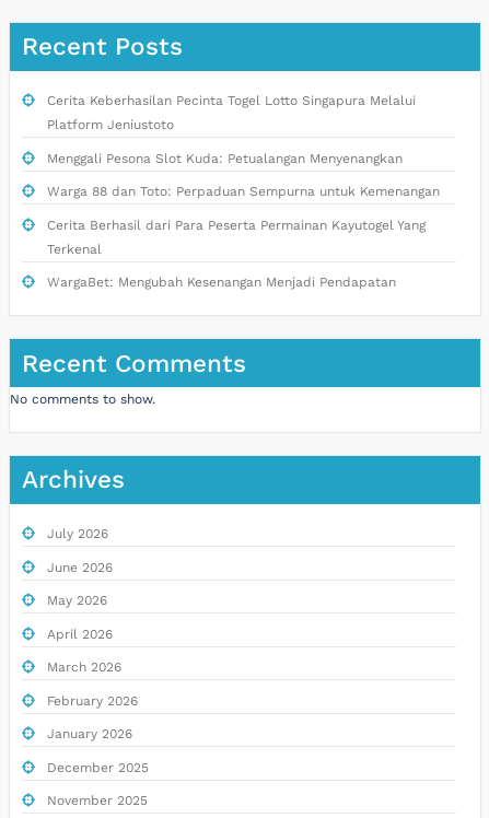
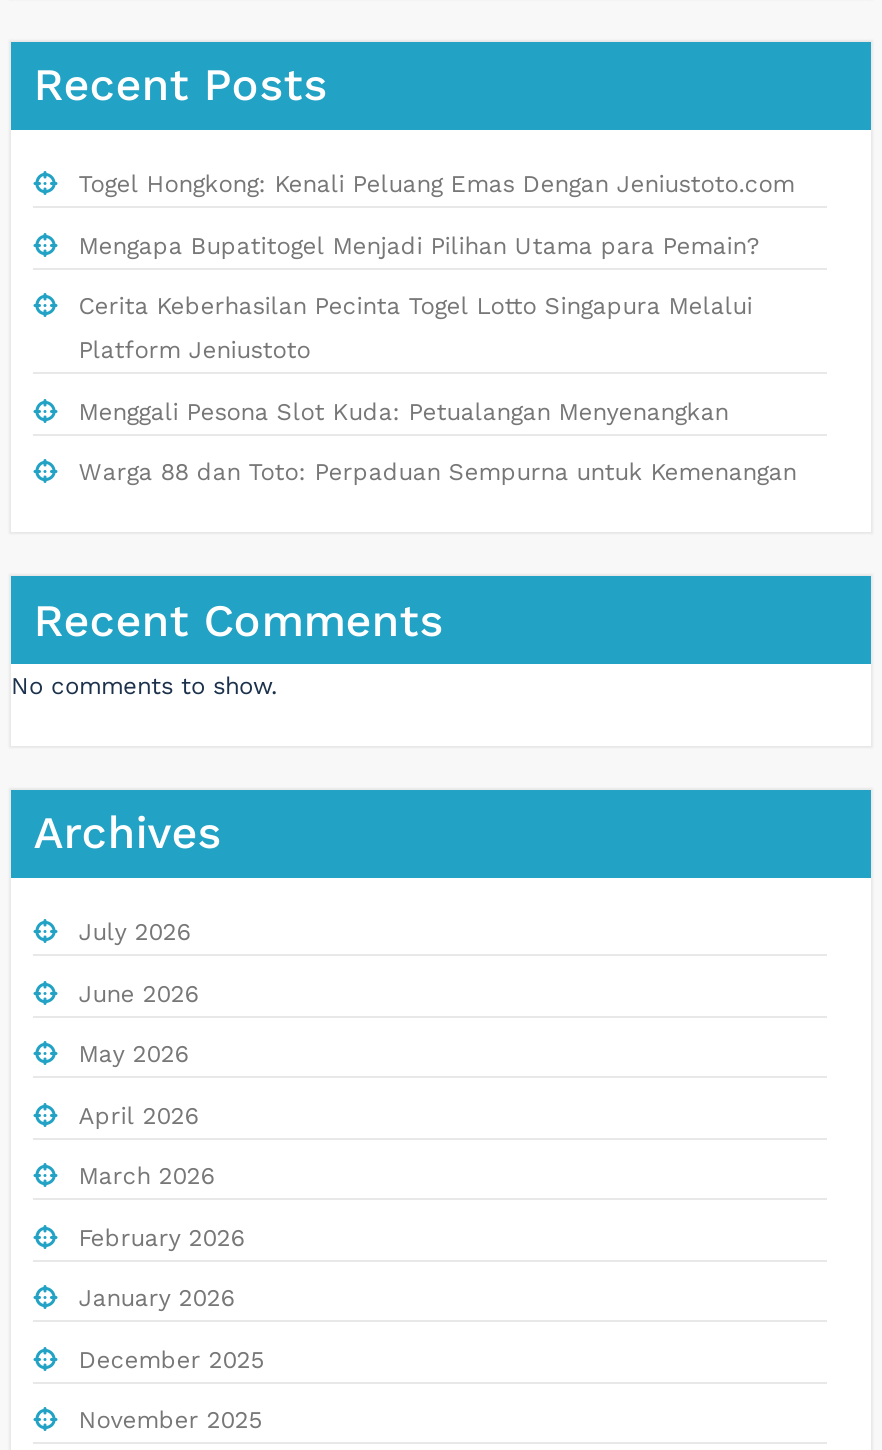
none -> [79,170,795,259] Togel Hongkong: Kenali Peluang Emas Dengan Jeniustoto.com | Mengapa Bupatitogel Menjadi Pilihan Utama para Pemain?
moved [47,93,440,199] -> [79,292,797,486]: Cerita Keberhasilan Pecinta Togel Lotto Singapura Melalui | Platform Jeniustoto | Menggali Pesona Slot Kuda: Petualangan Menyenangkan | Warga 88 dan Toto: Perpaduan Sempurna untuk Kemenangan
[47,217,425,290] Cerita Berhasil dari Para Peserta Permainan Kayutogel Yang | Terkenal | WargaBet: Mengubah Kesenangan Menjadi Pendapatan -> none

